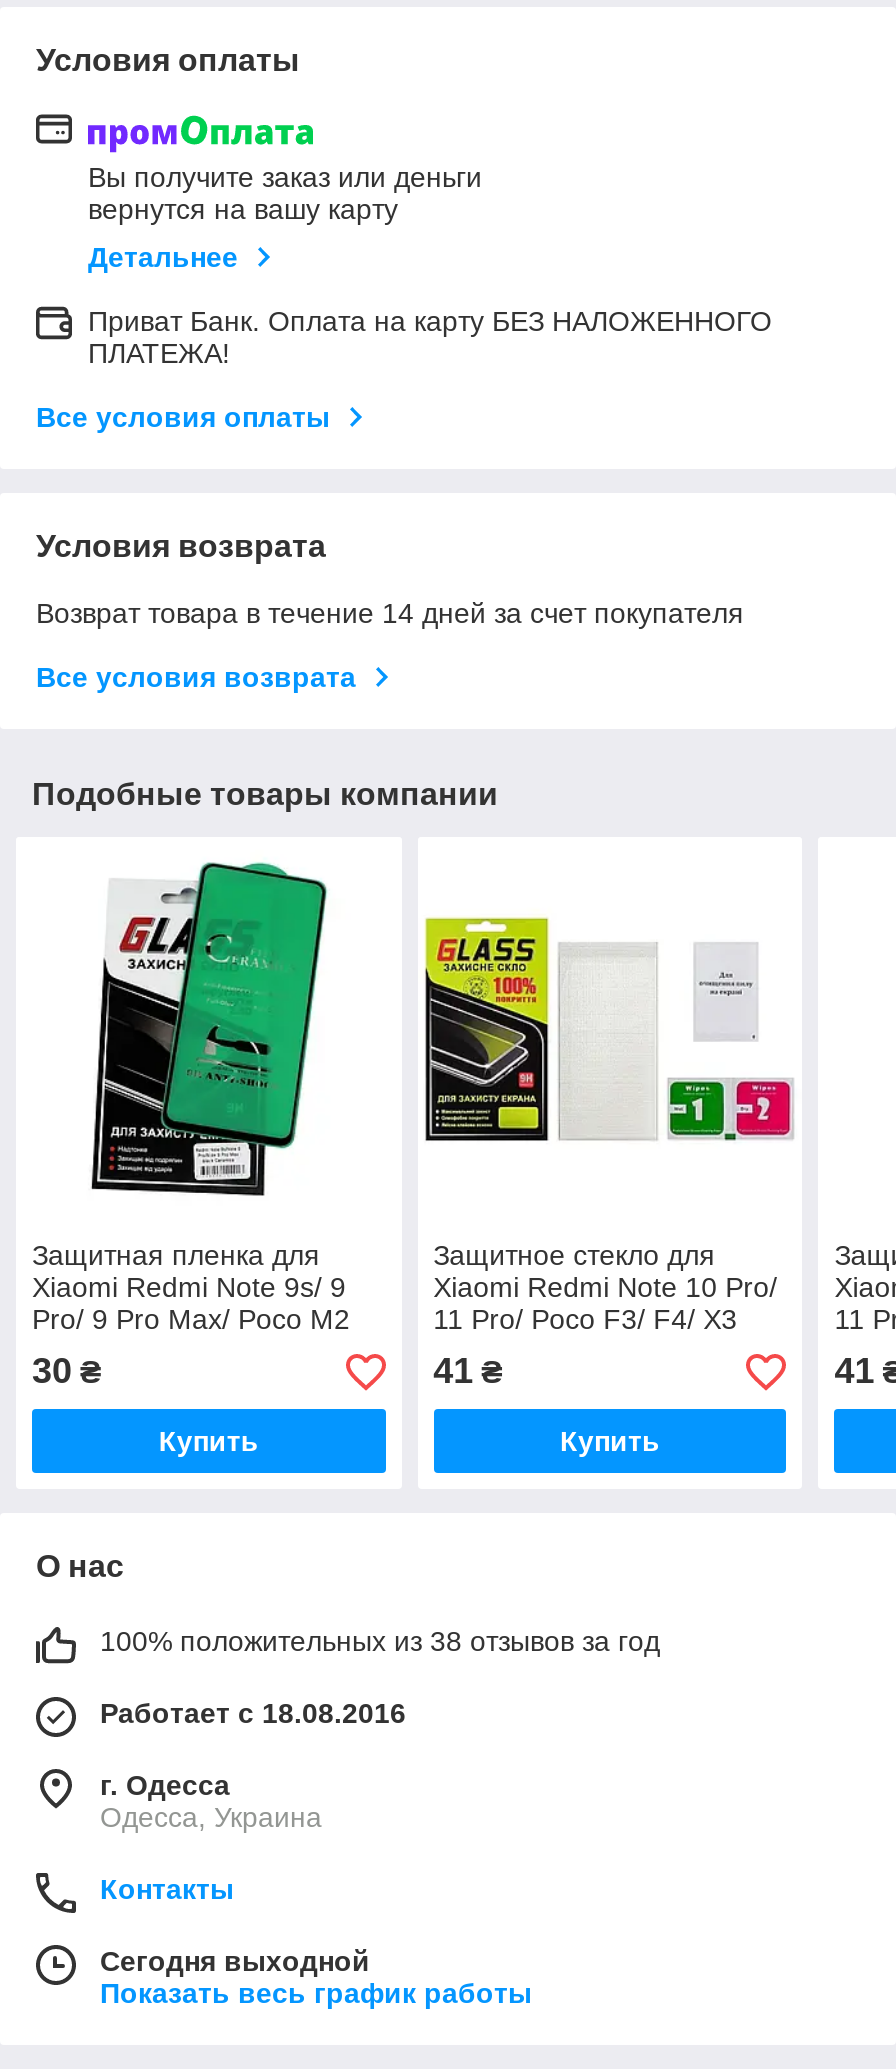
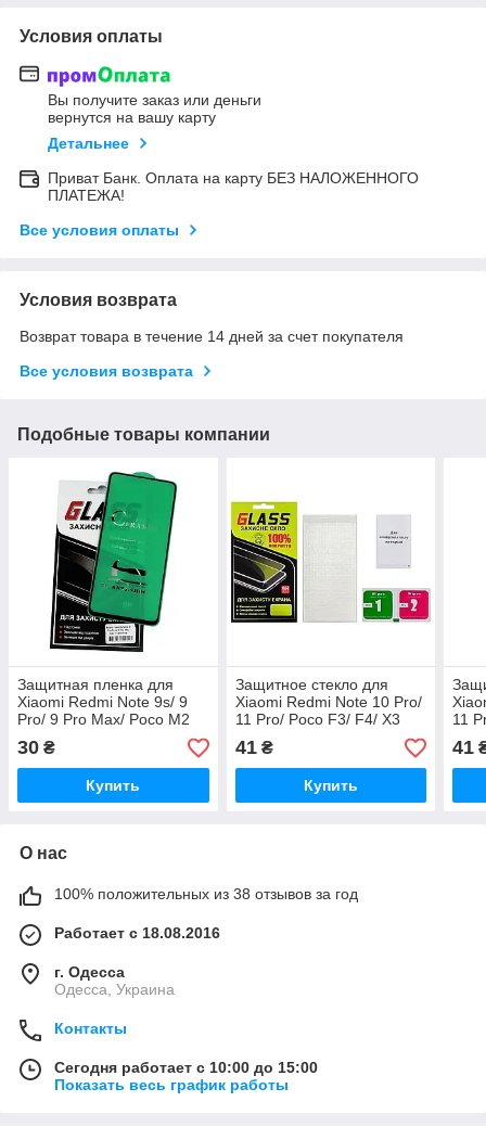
[100,1945,370,1977] Сегодня выходной -> [54,1059,318,1076] Сегодня работает с 10:00 до 15:00

